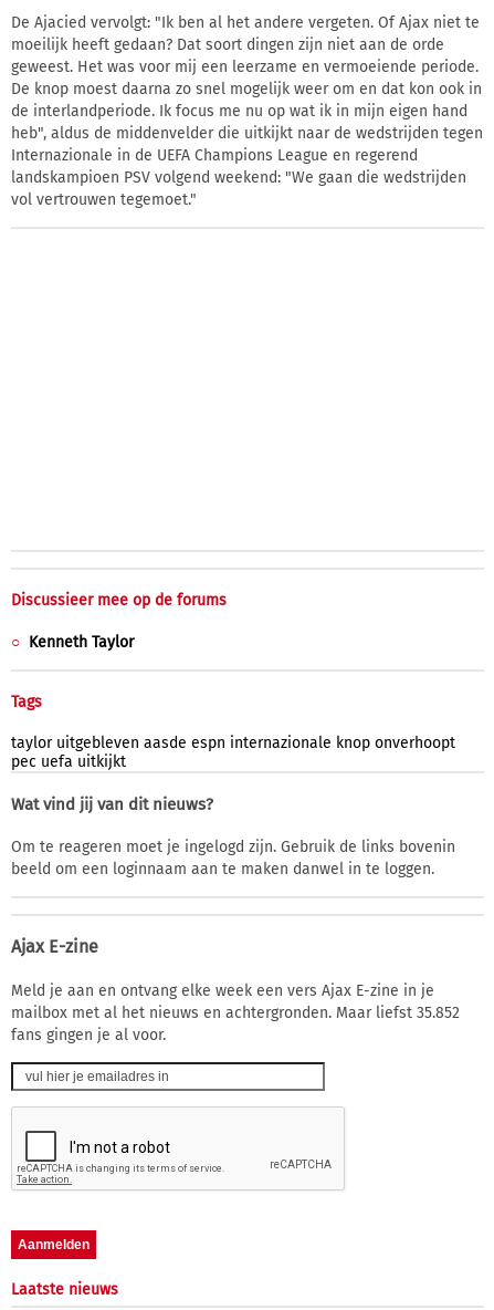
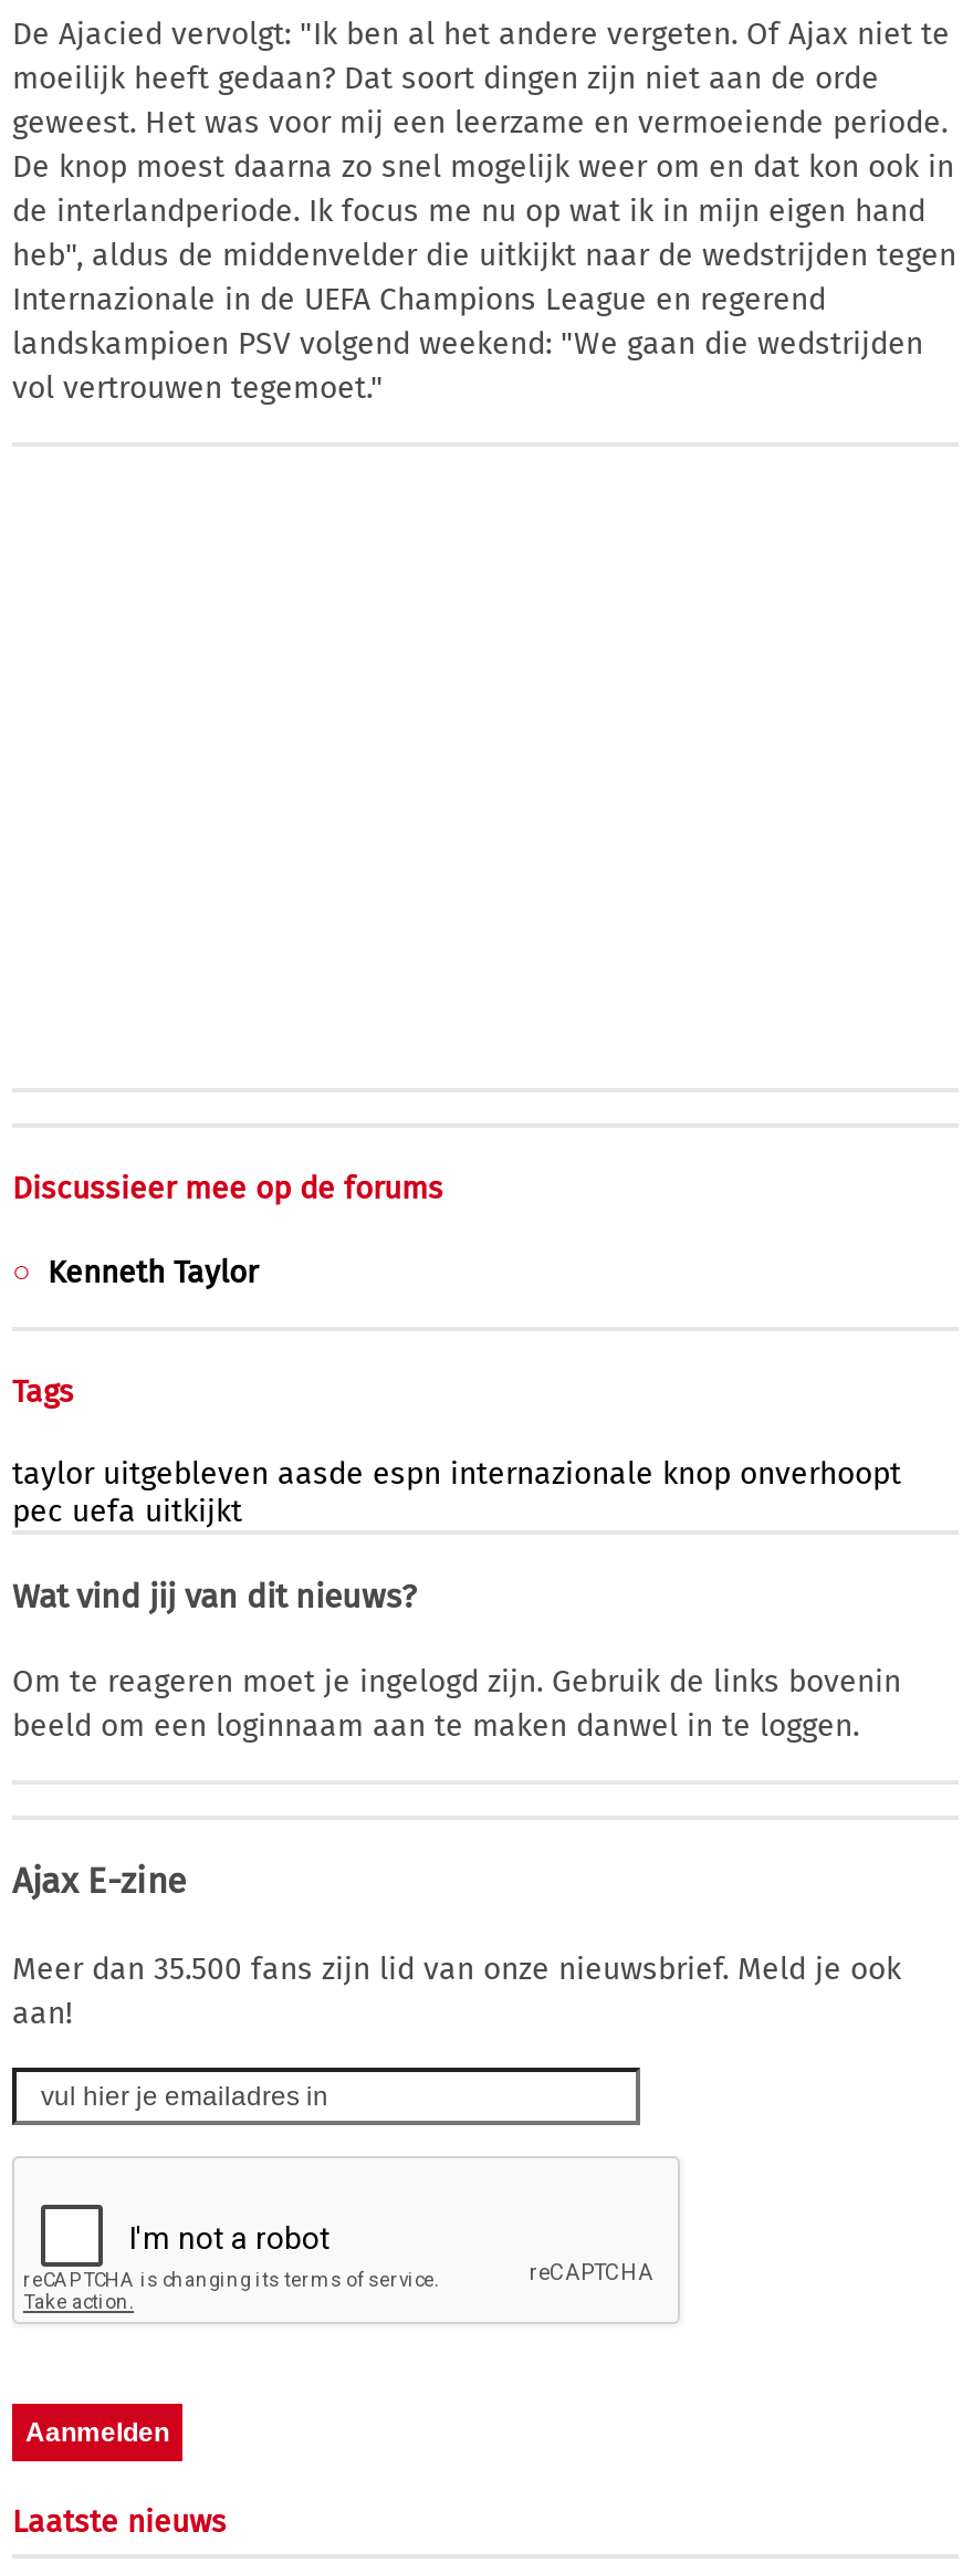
[11,981,460,1044] Meld je aan en ontvang elke week een vers Ajax E-zine in je | mailbox met al het nieuws en achtergronden. Maar liefst 35.852 | fans gingen je al voor. -> [12,1950,901,2032] Meer dan 35.500 fans zijn lid van onze nieuwsbrief. Meld je ook | aan!

